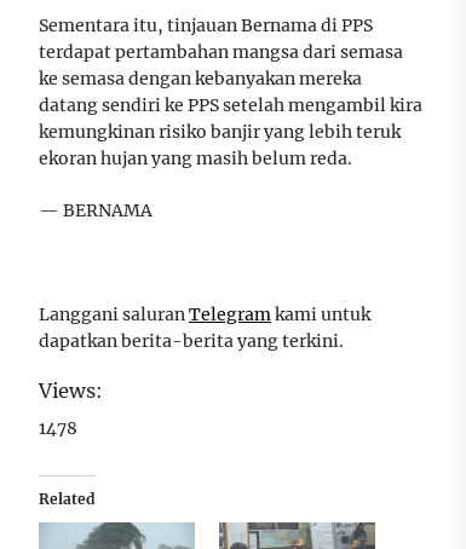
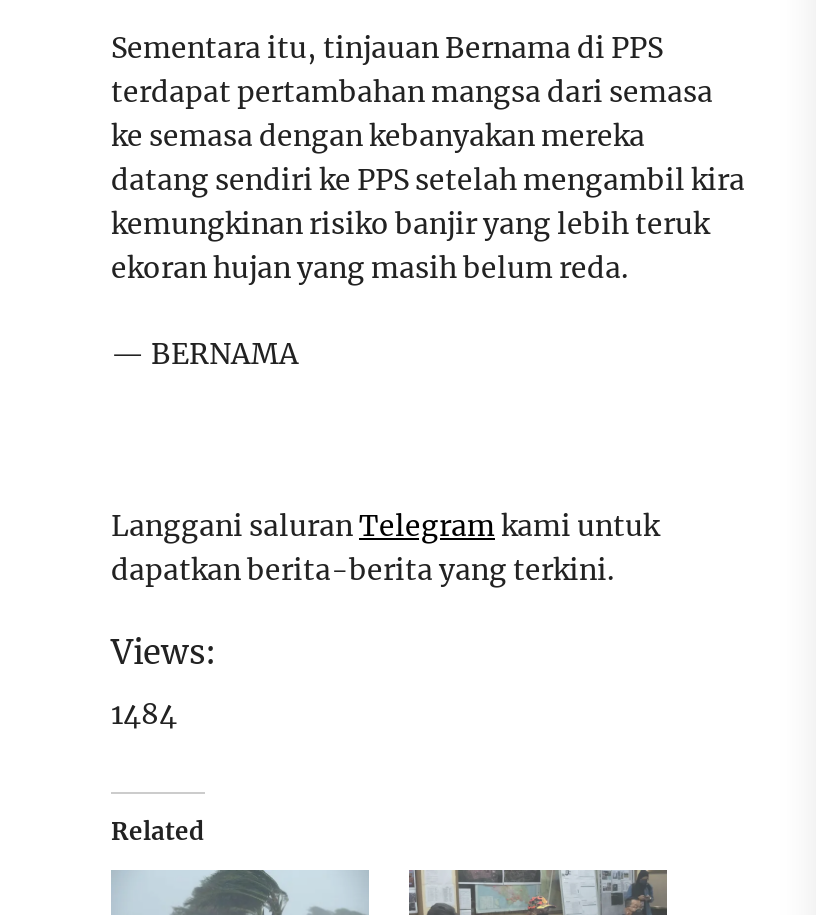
[39,417,77,438] 1478 -> [111,696,177,732] 1484

